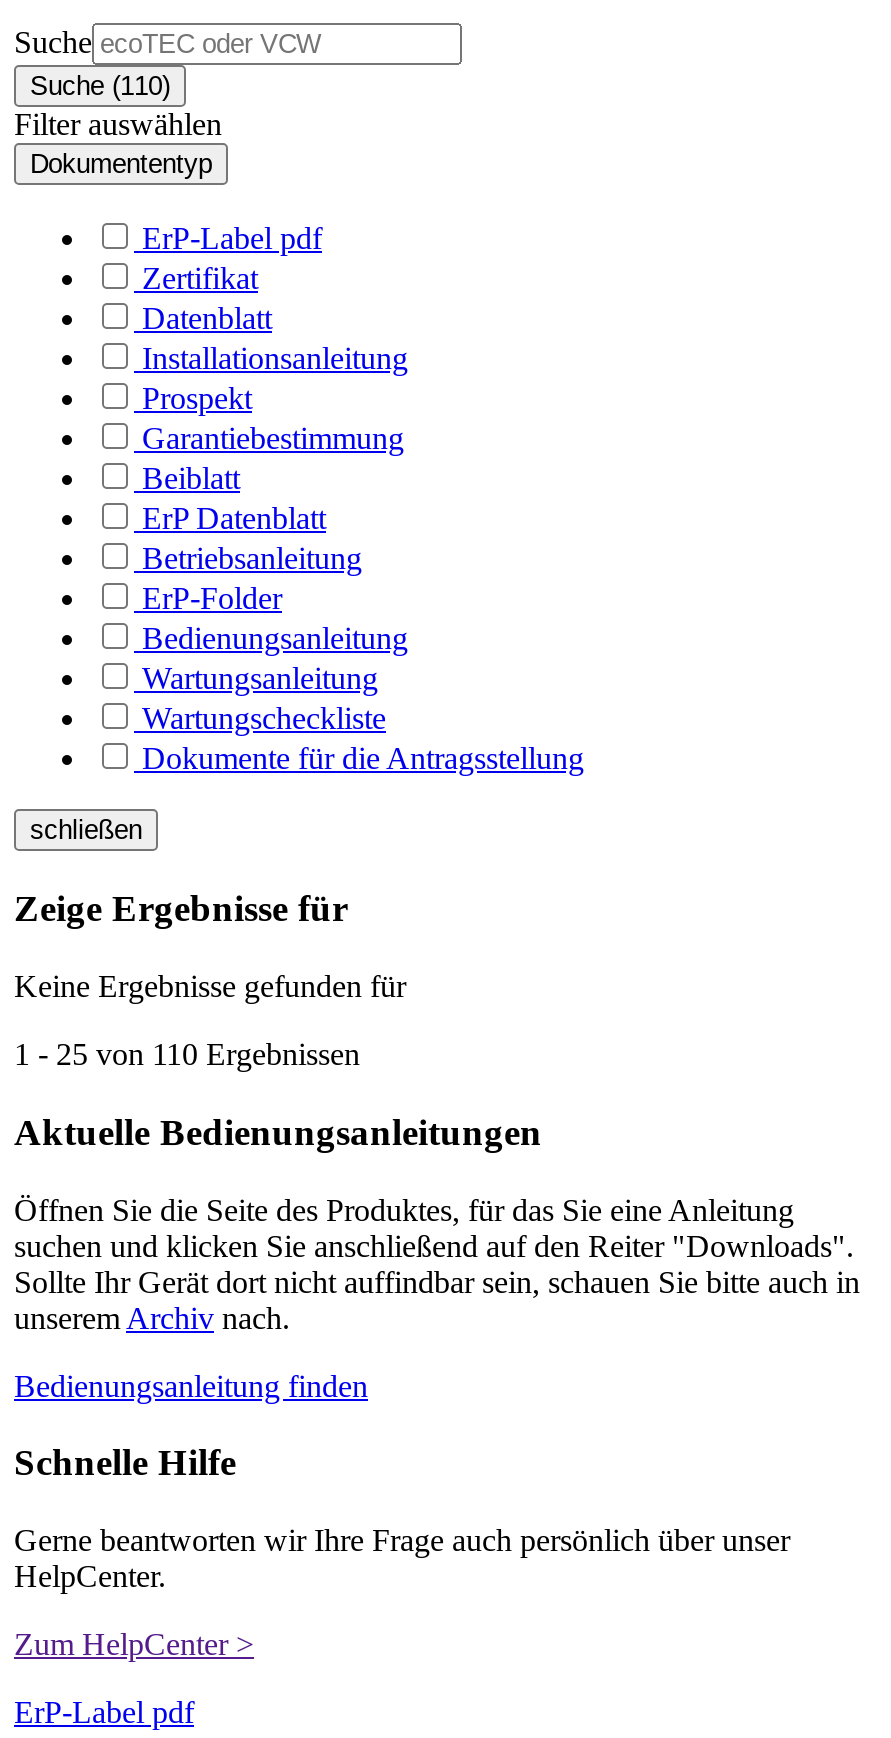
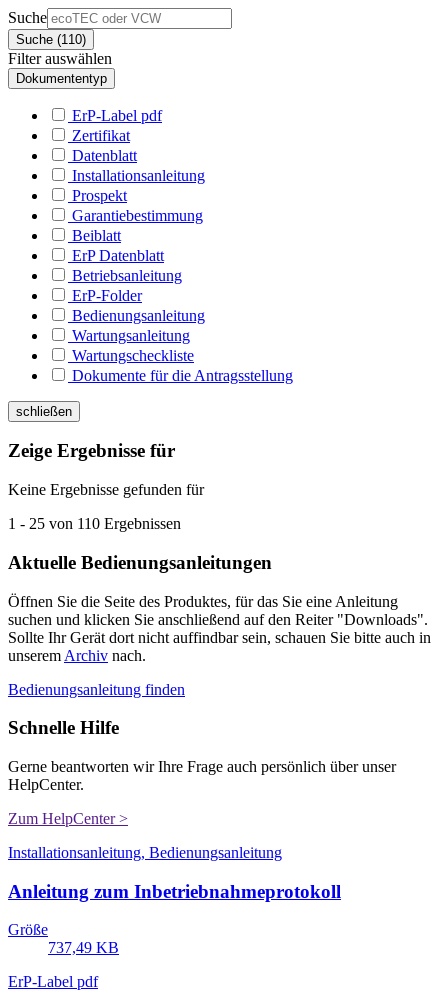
none -> [8,844,341,956] Installationsanleitung, Bedienungsanleitung | Anleitung zum Inbetriebnahmeprotokoll | Größe | 737,49 KB

